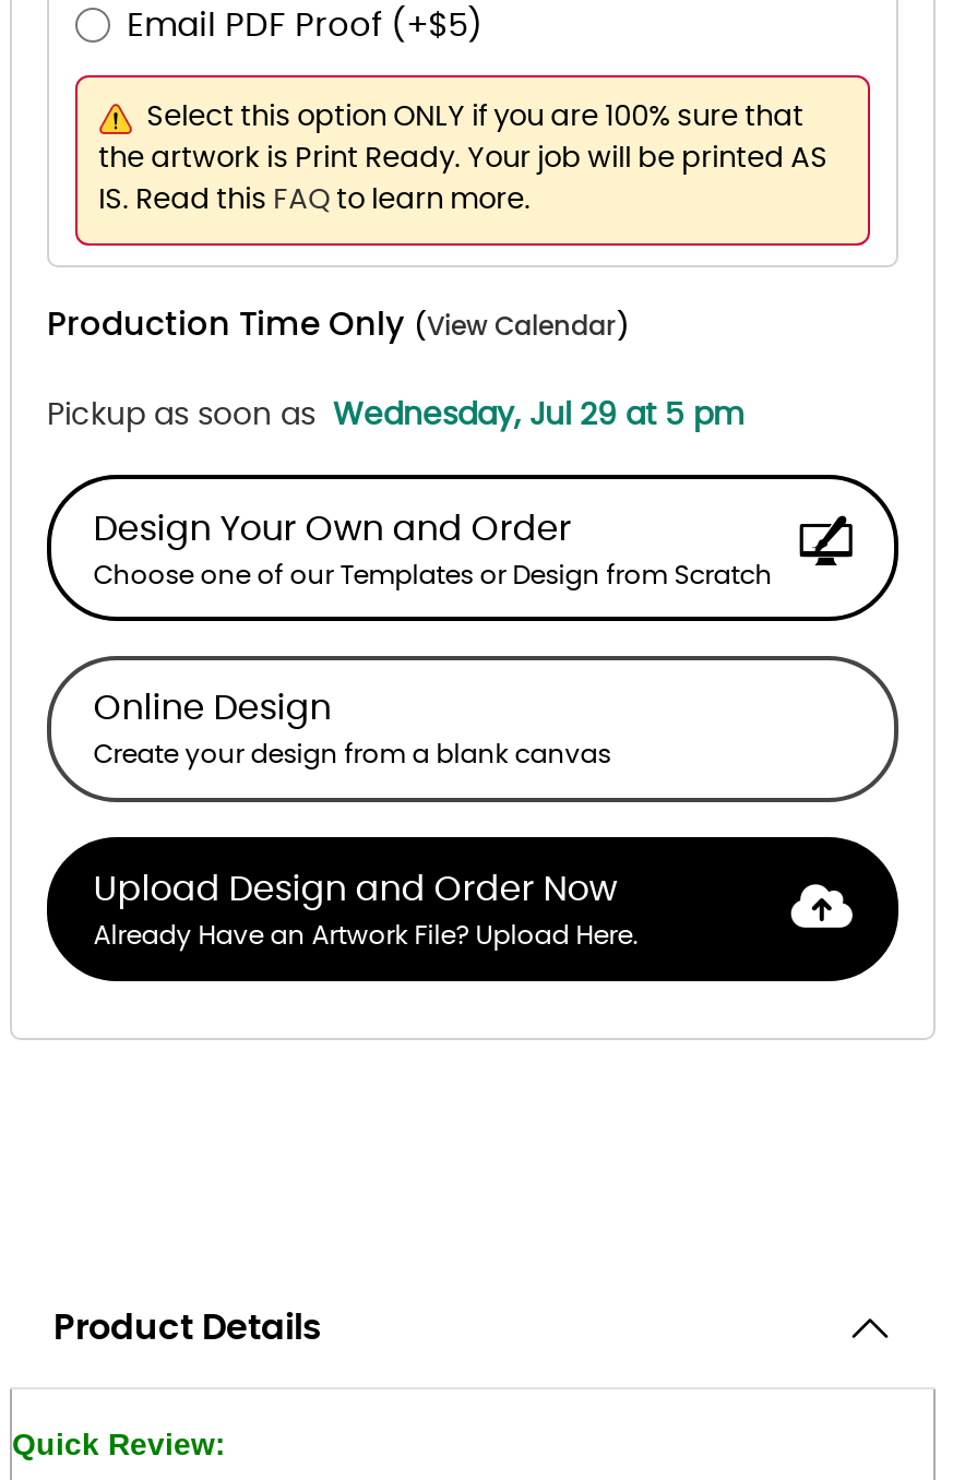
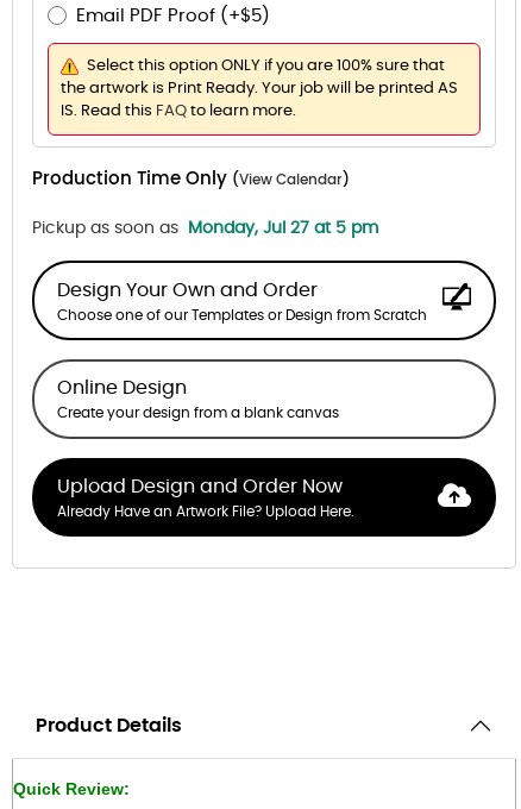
[47,401,743,431] Pickup as soon as Wednesday, Jul 29 at 5 pm -> [32,220,378,237] Pickup as soon as Monday, Jul 27 at 5 pm

